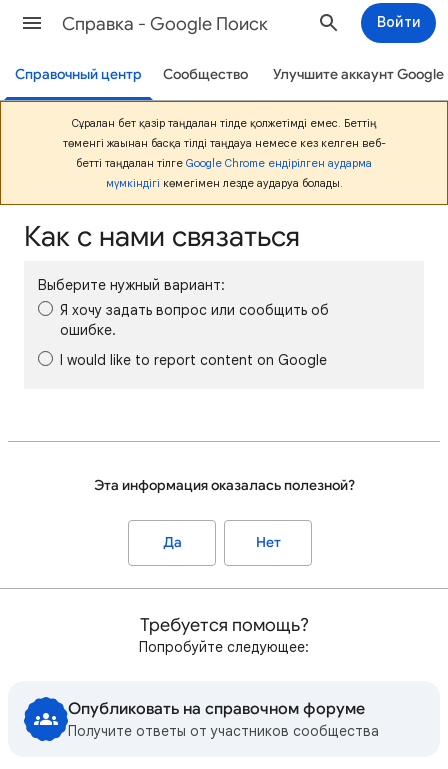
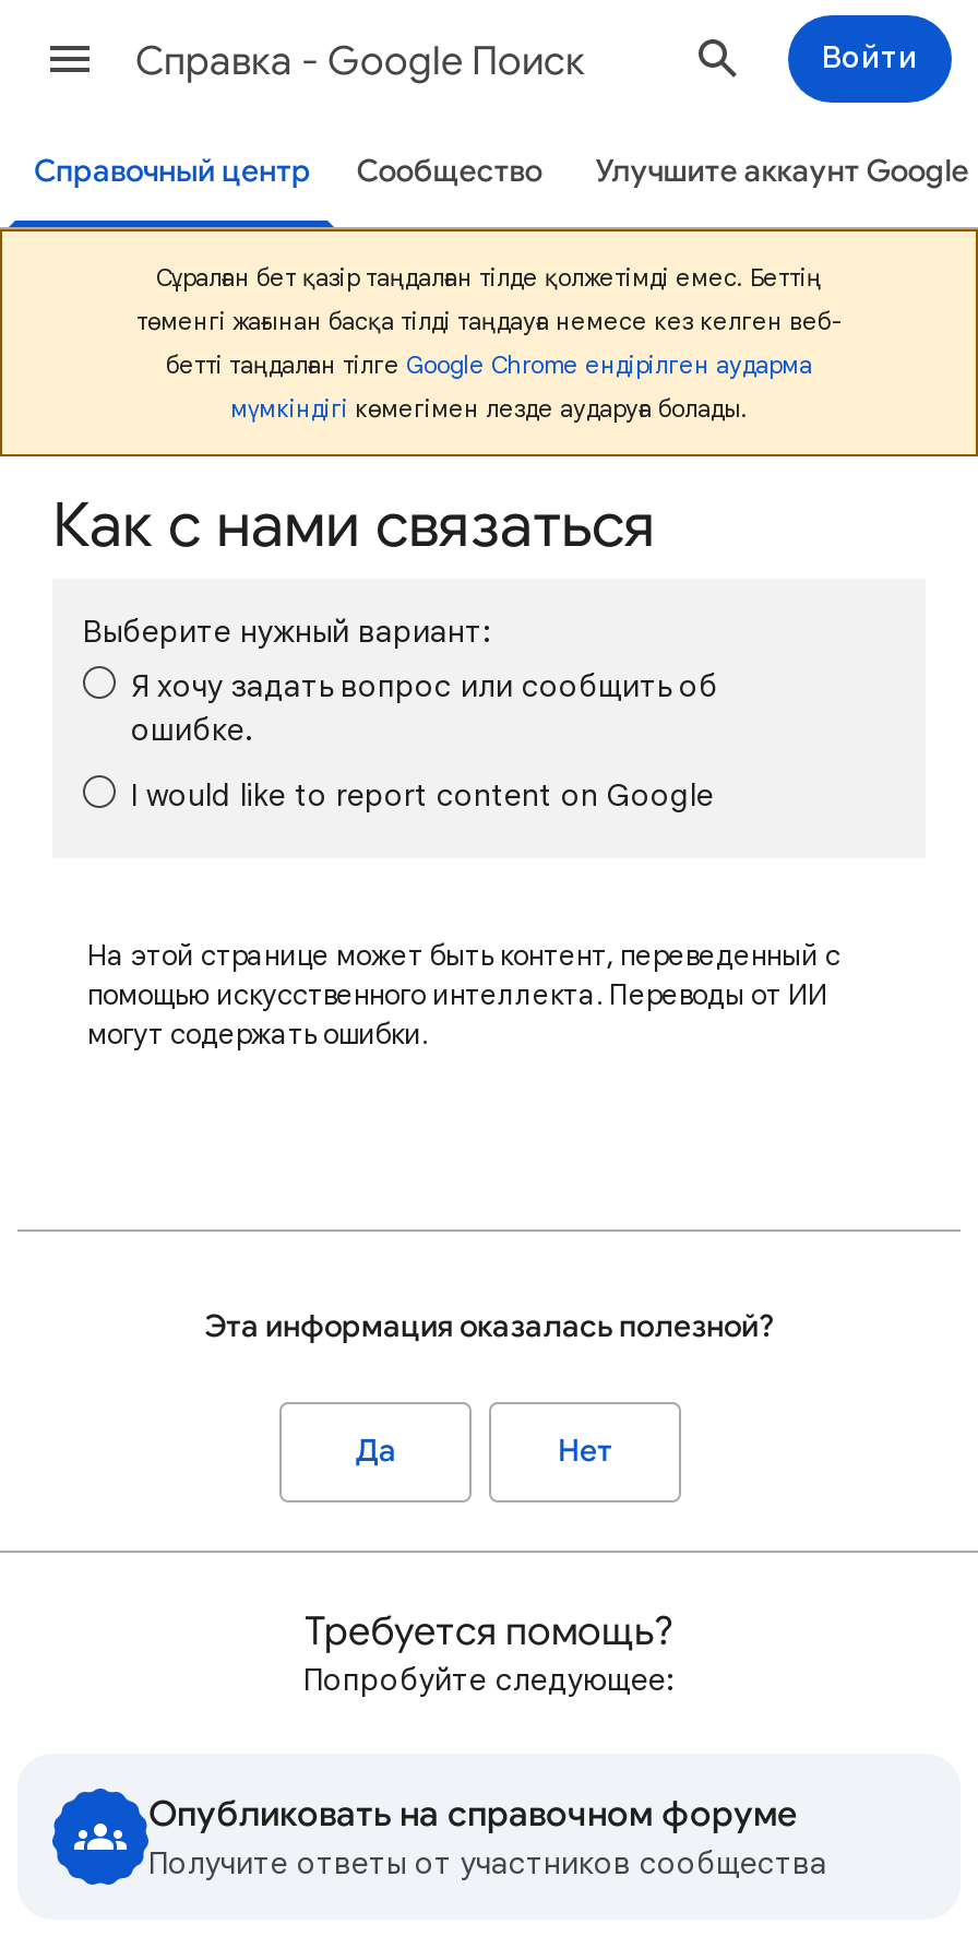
none -> [87,937,840,1053] На этой странице может быть контент, переведенный с | помощью искусственного интеллекта. Переводы от ИИ | могут содержать ошибки.

